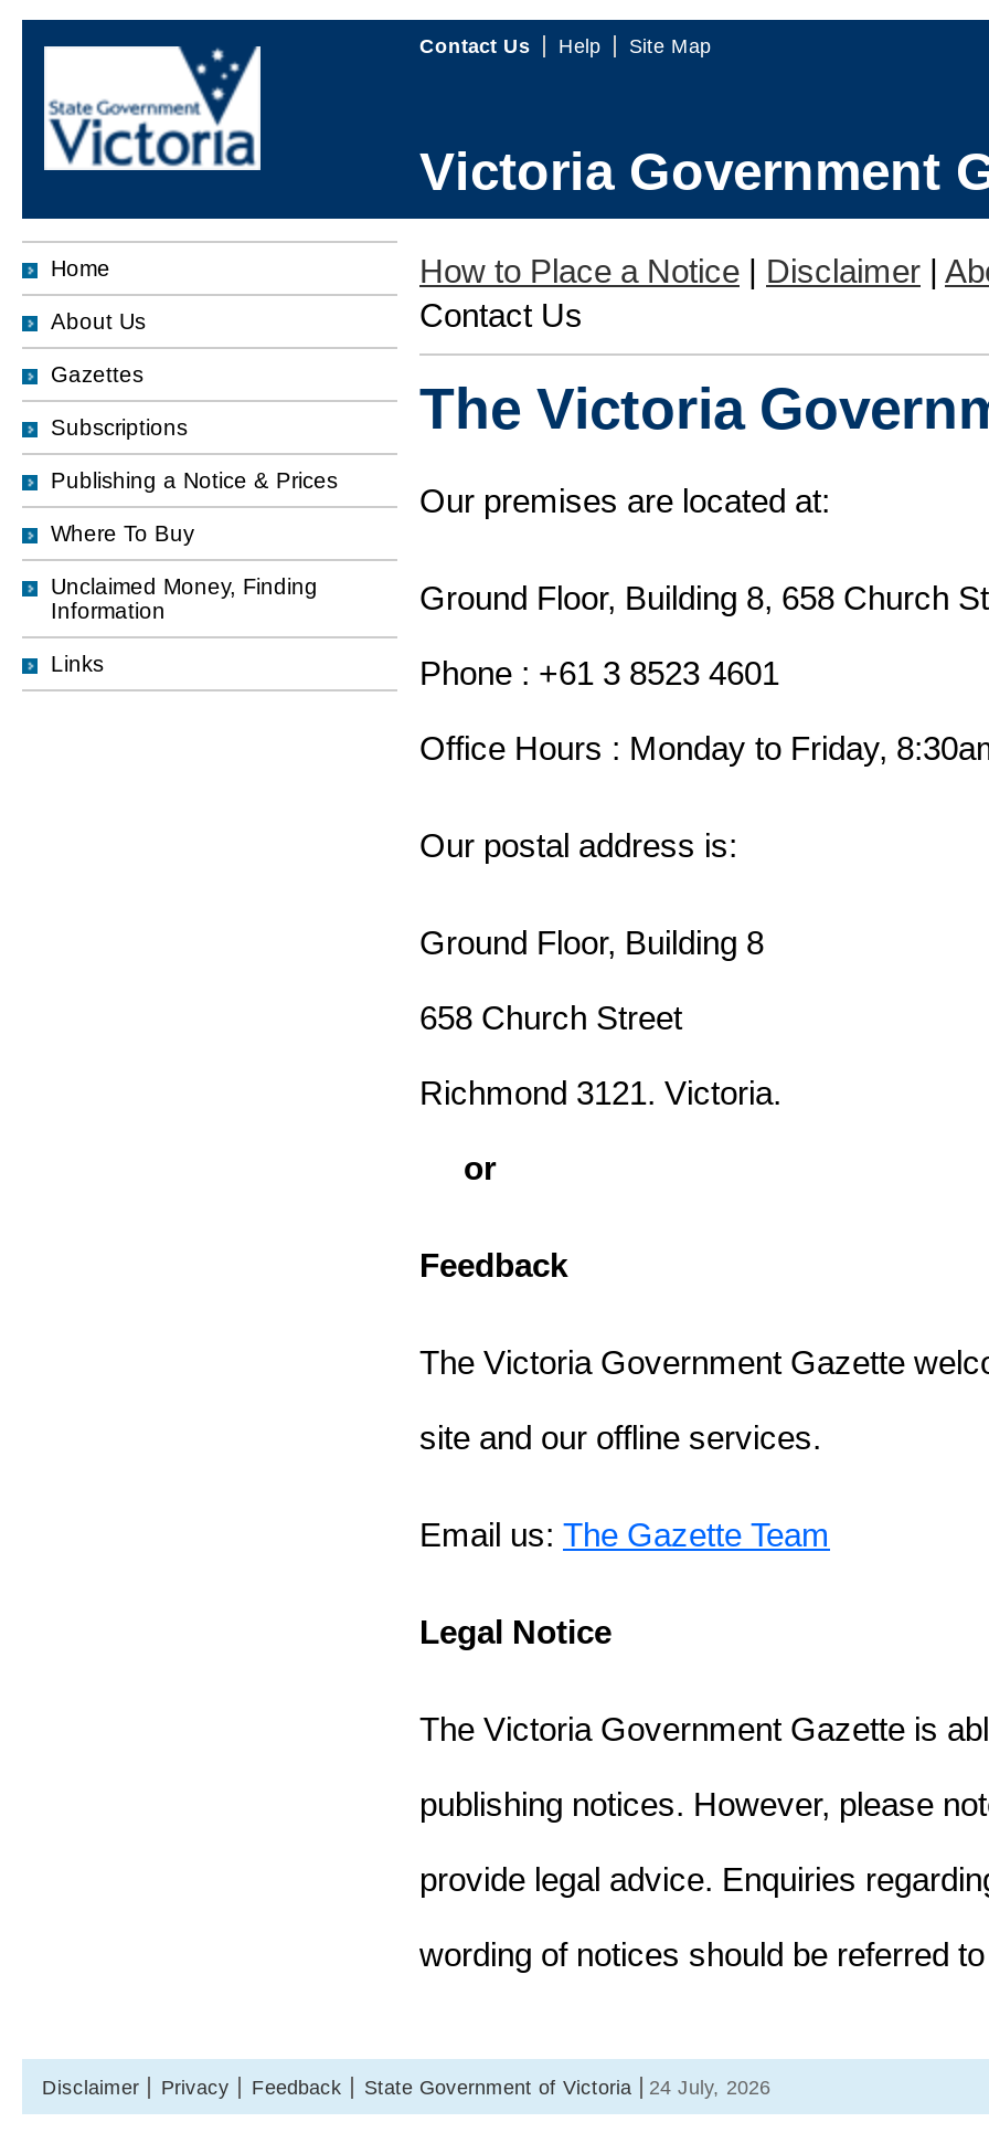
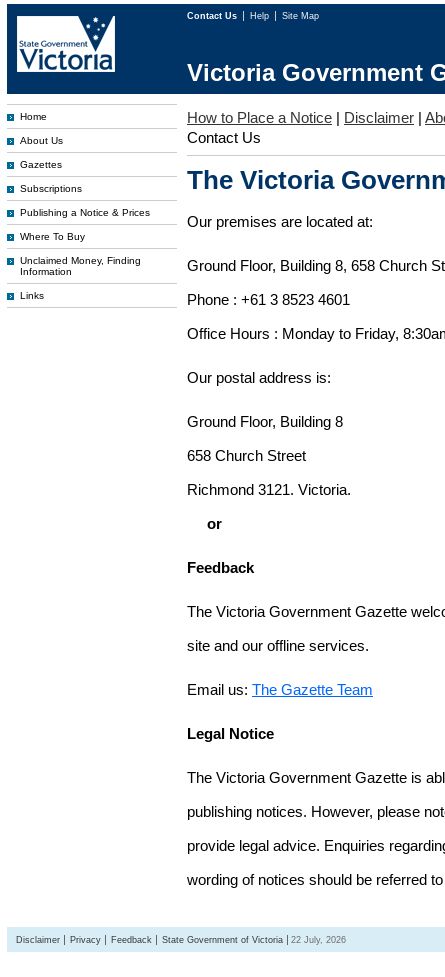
[42,2077,770,2099] Disclaimer Privacy Feedback State Government of Victoria 24 July, 2026 -> [16,935,346,945] Disclaimer Privacy Feedback State Government of Victoria 22 July, 2026

